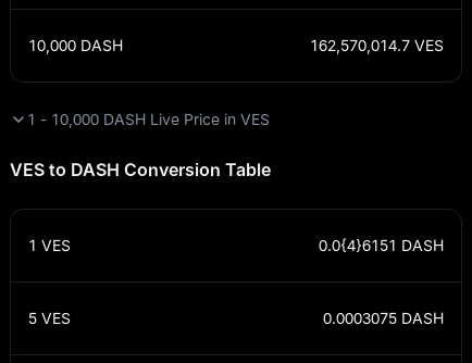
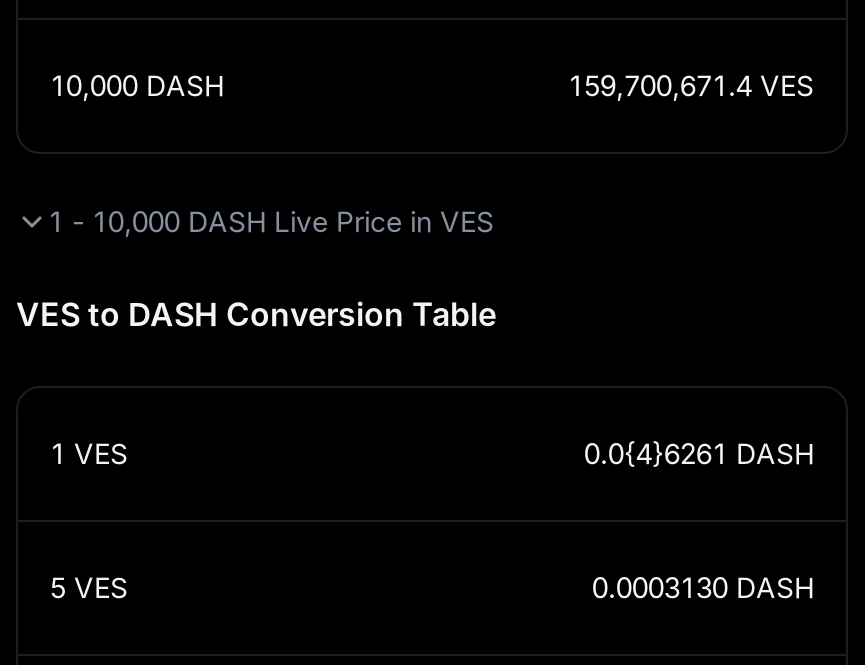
[310,36,444,54] 162,570,014.7 VES -> [568,68,814,102] 159,700,671.4 VES
[319,236,444,254] 0.0{4}6151 DASH -> [584,436,814,470] 0.0{4}6261 DASH
[323,309,444,327] 0.0003075 DASH -> [592,570,814,604] 0.0003130 DASH

